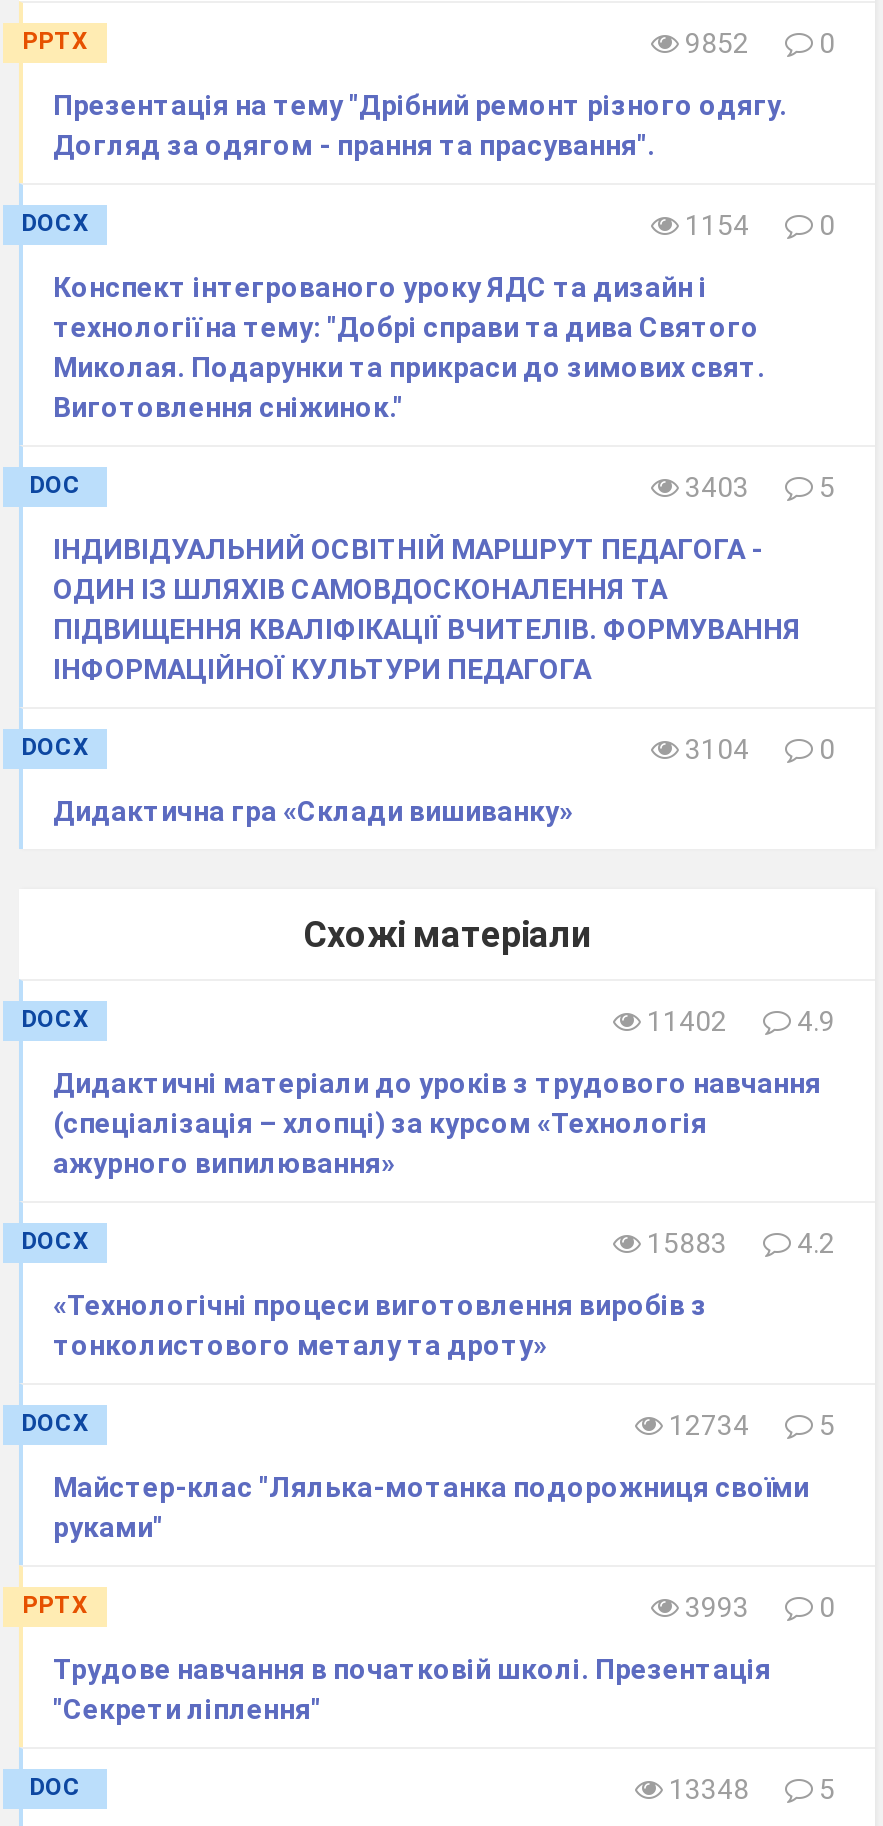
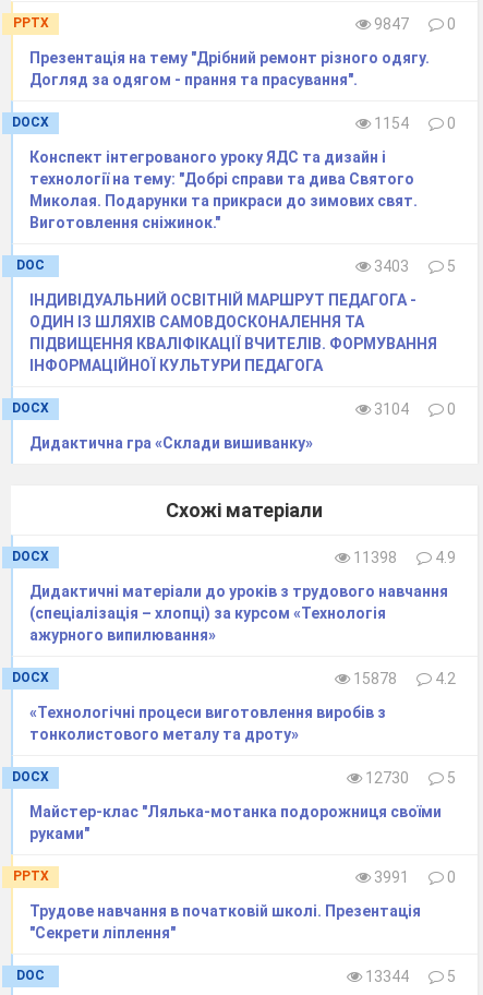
[679,28,835,60] 9852 0 -> [371,15,456,33] 9847 0
[641,1006,835,1038] 11402 4.9 -> [350,549,456,566] 11398 4.9
[641,1228,835,1260] 15883 4.2 -> [350,670,456,687] 15878 4.2
[663,1410,835,1442] 12734 5 -> [362,769,456,787] 12730 5
[679,1592,835,1624] 3993 0 -> [371,869,456,886] 3991 0
[663,1774,835,1806] 13348 5 -> [362,968,456,985] 13344 5

